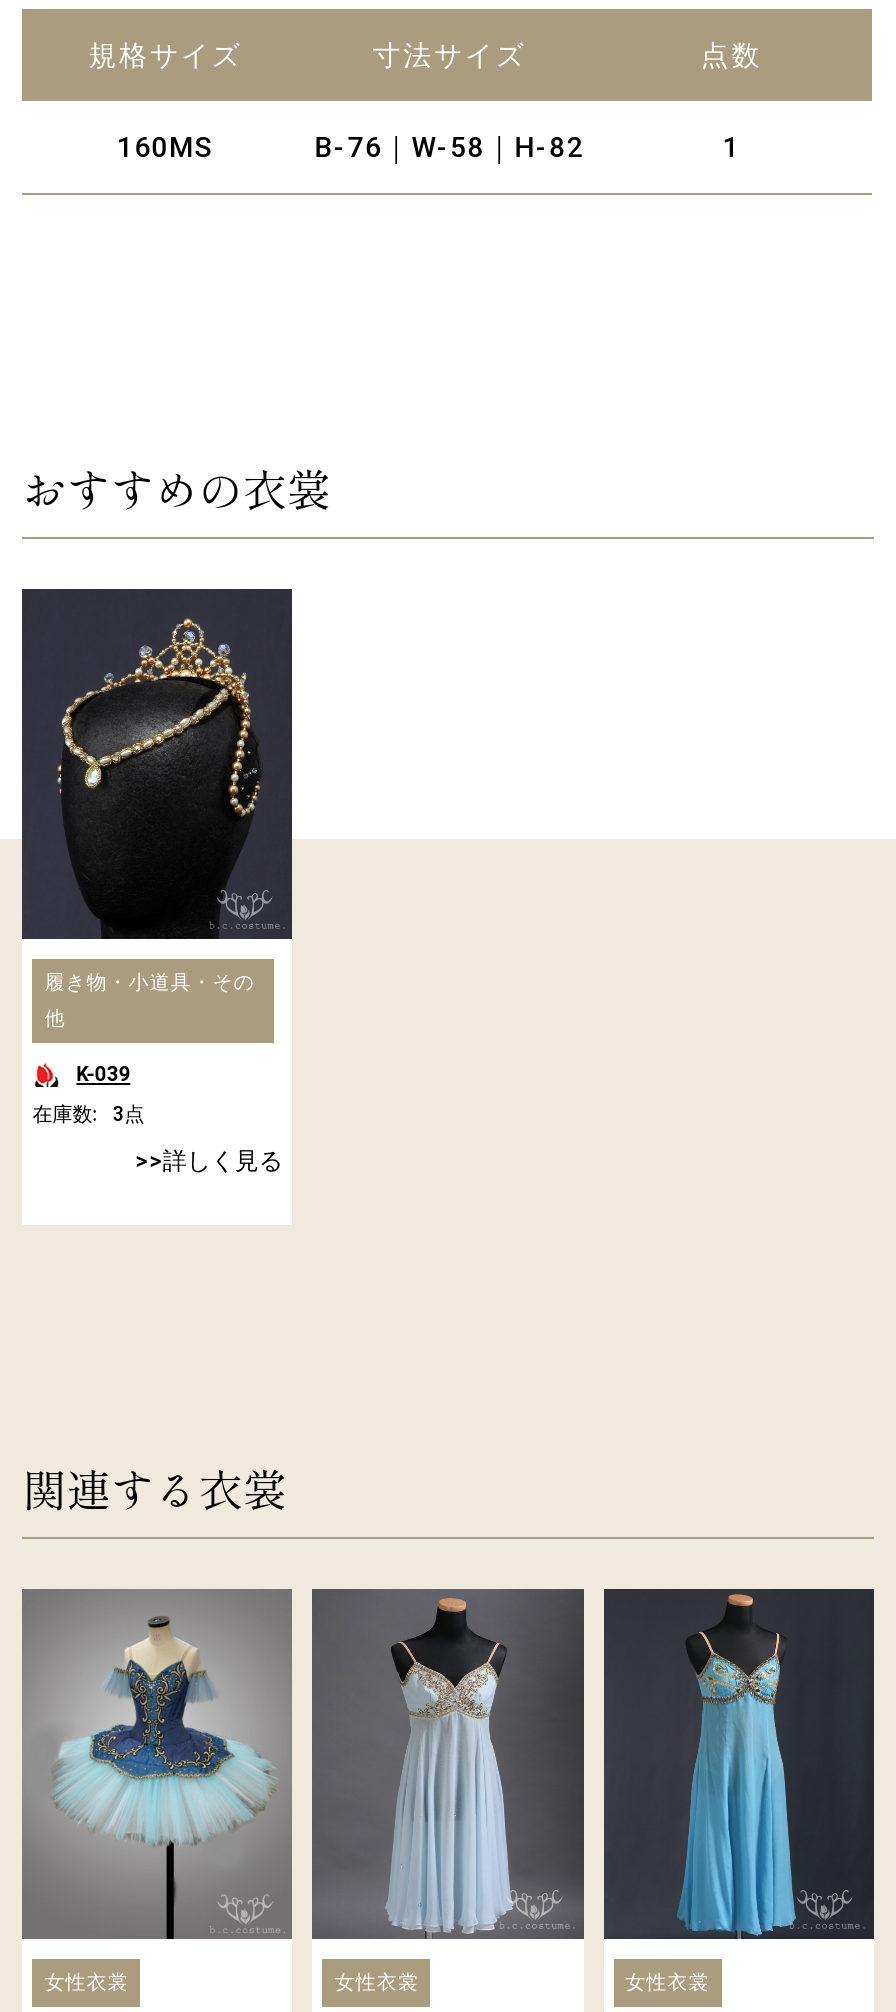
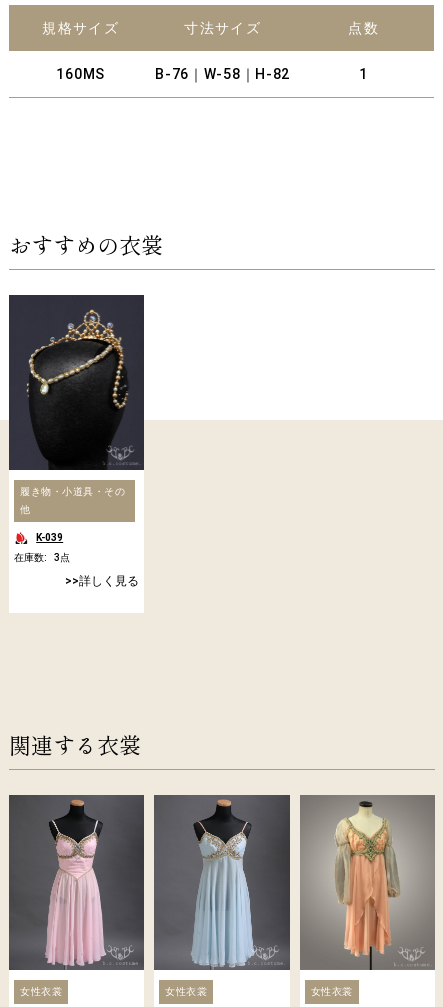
[22,1589,292,1937] [image] -> [10,796,144,970] [image]
[604,1589,874,1937] [image] -> [300,796,434,970] [image]

